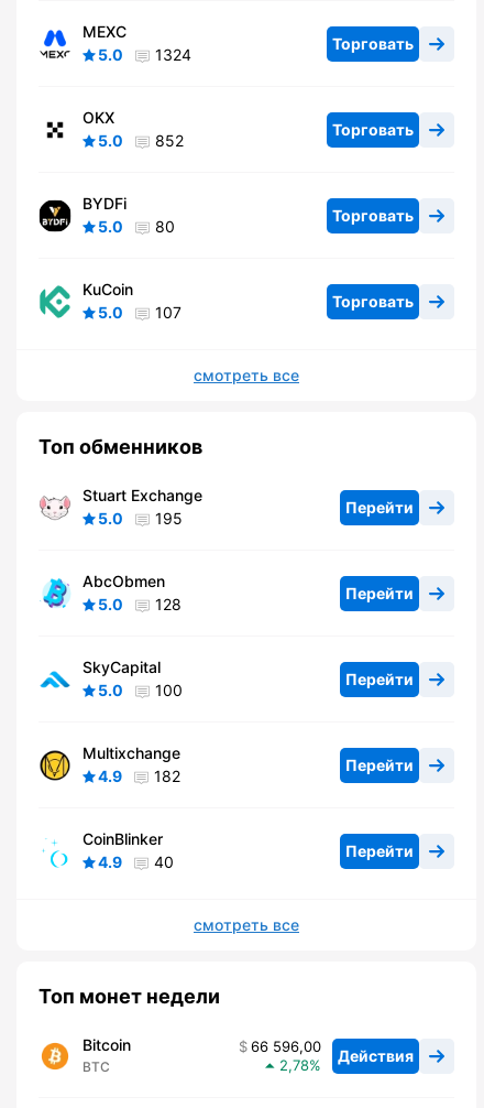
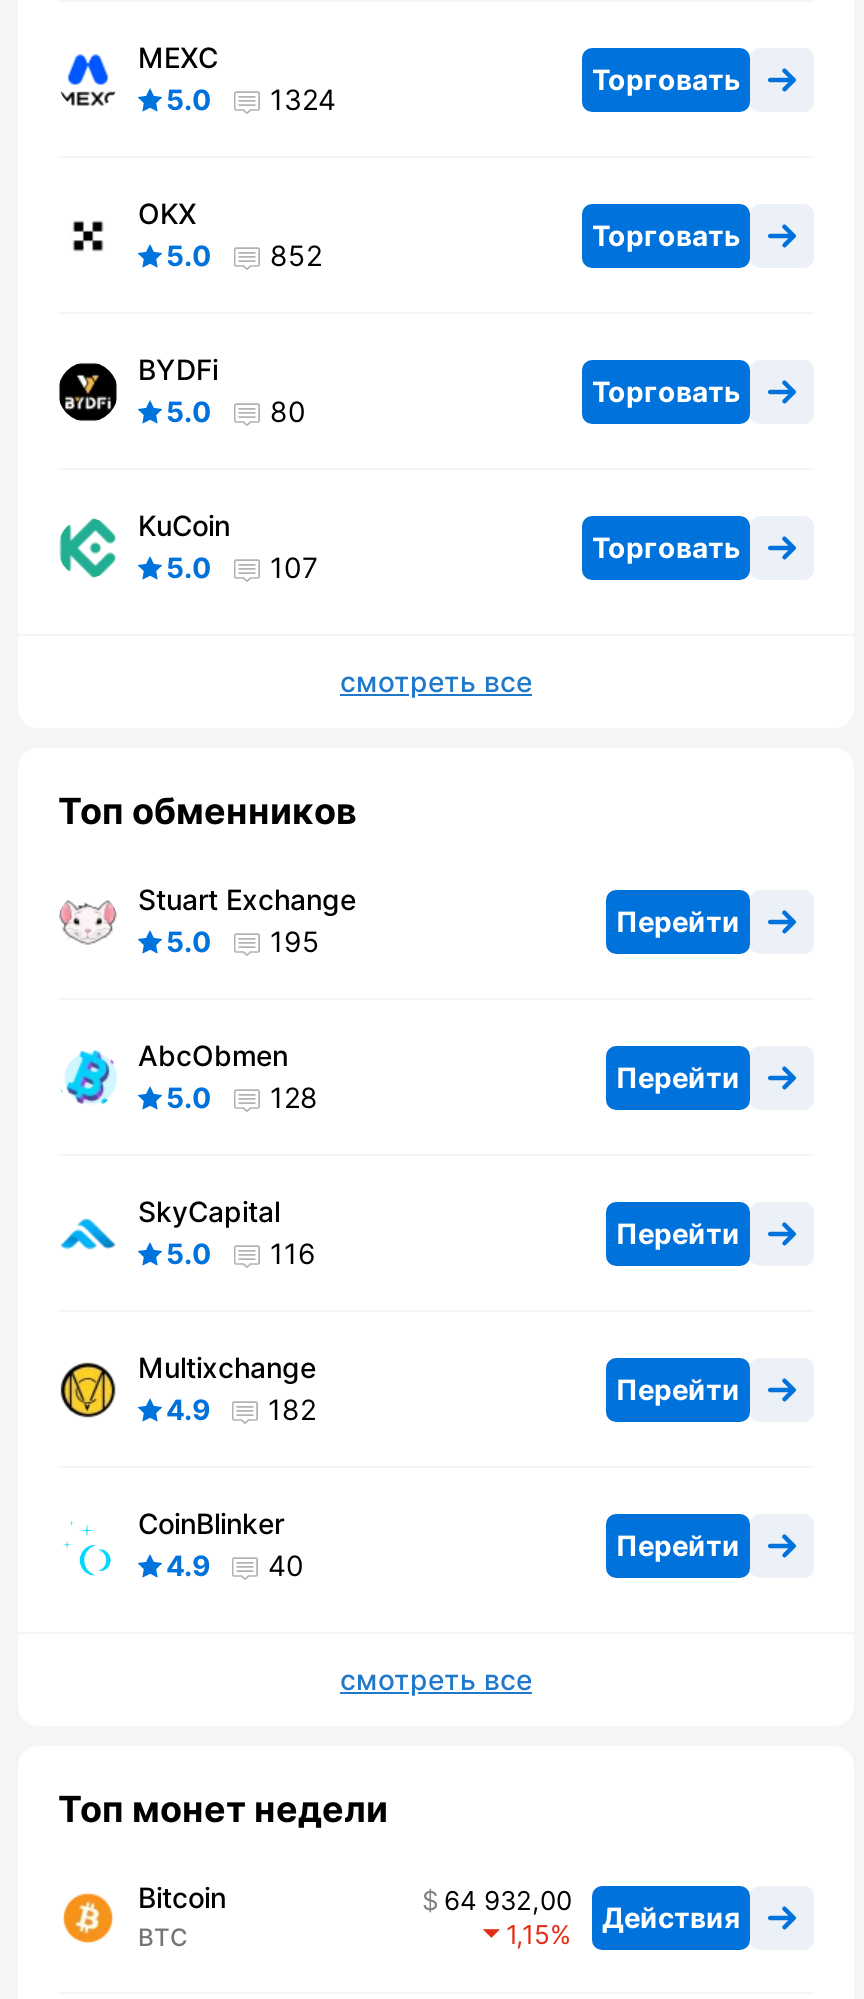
[98,681,183,700] 5.0 100 -> [166,1237,316,1271] 5.0 116
[251,1038,414,1065] 66 596,00 Действия -> [444,1885,740,1934] 64 932,00 Действия
[279,1057,309,1074] 2,78 -> [506,1919,550,1951] 1,15

